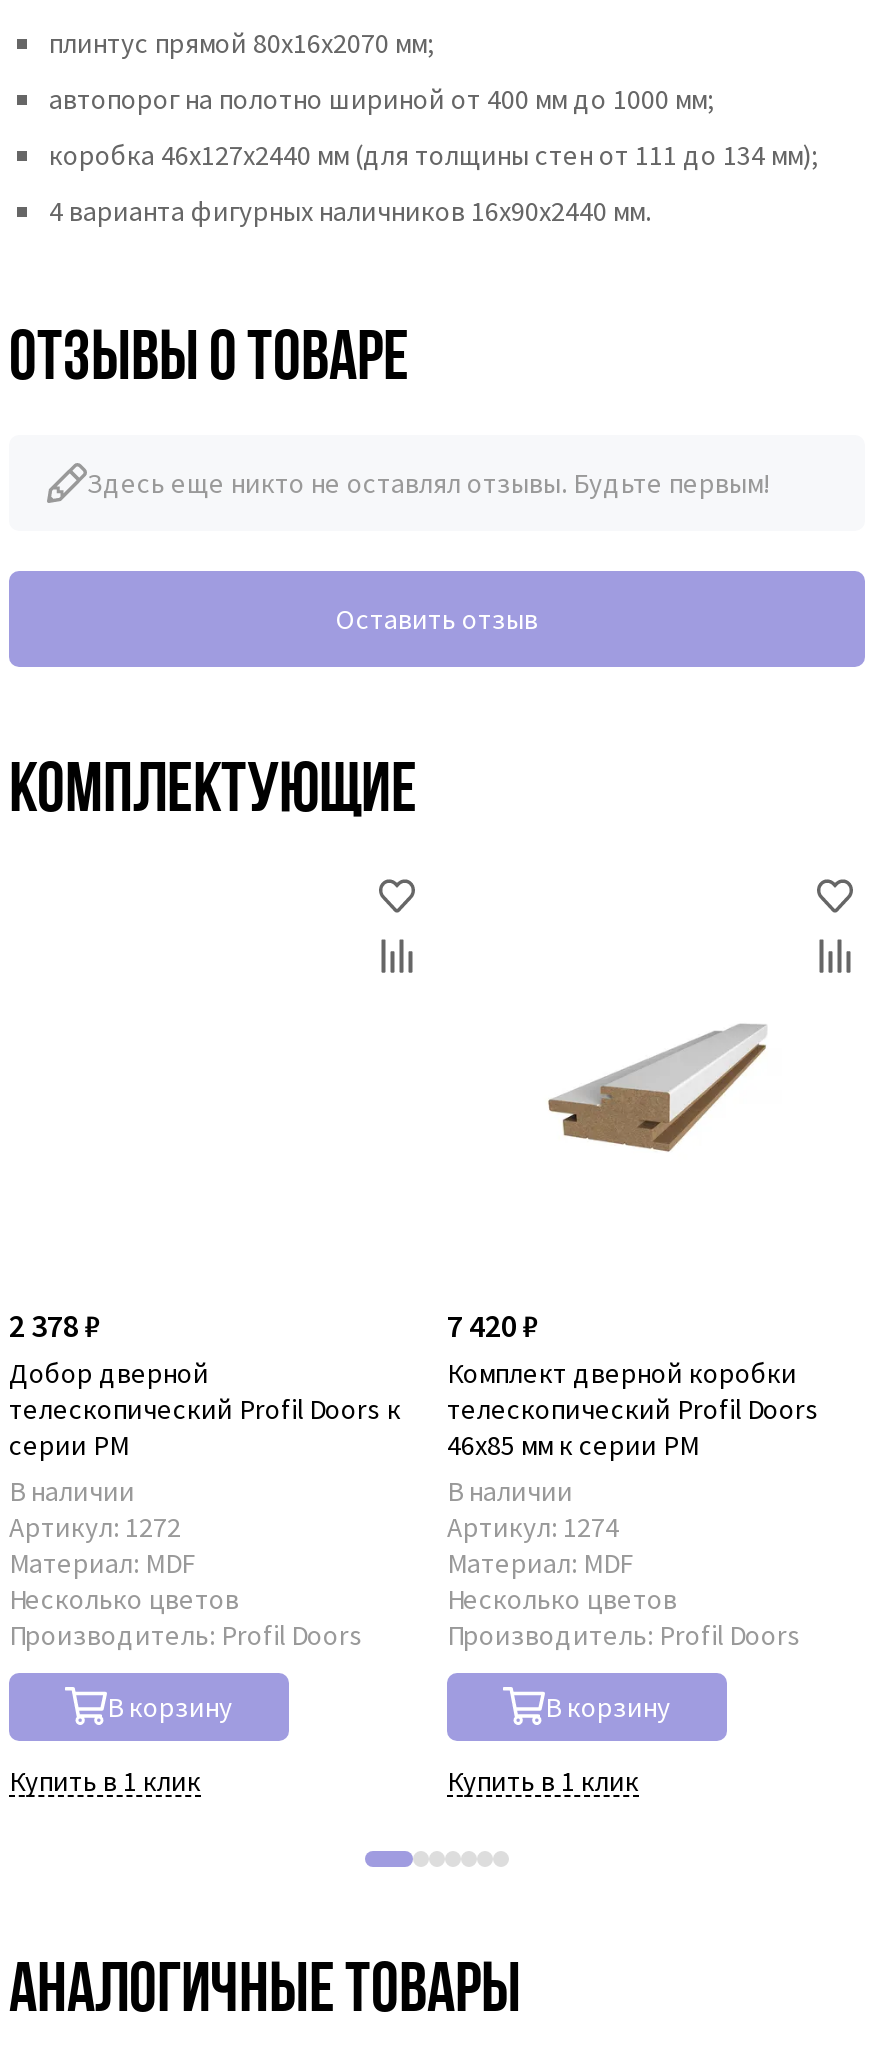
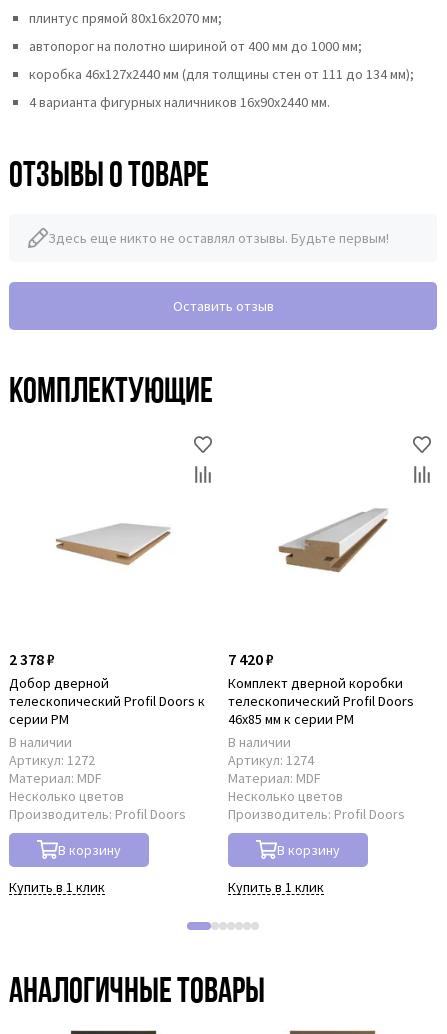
none -> [55,523,171,566] [image]

